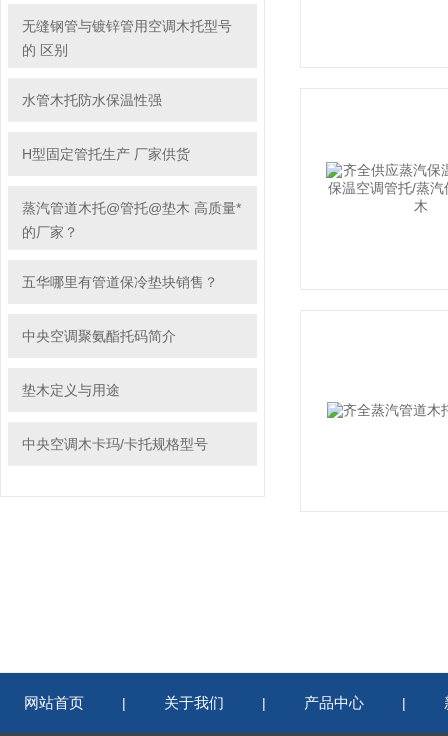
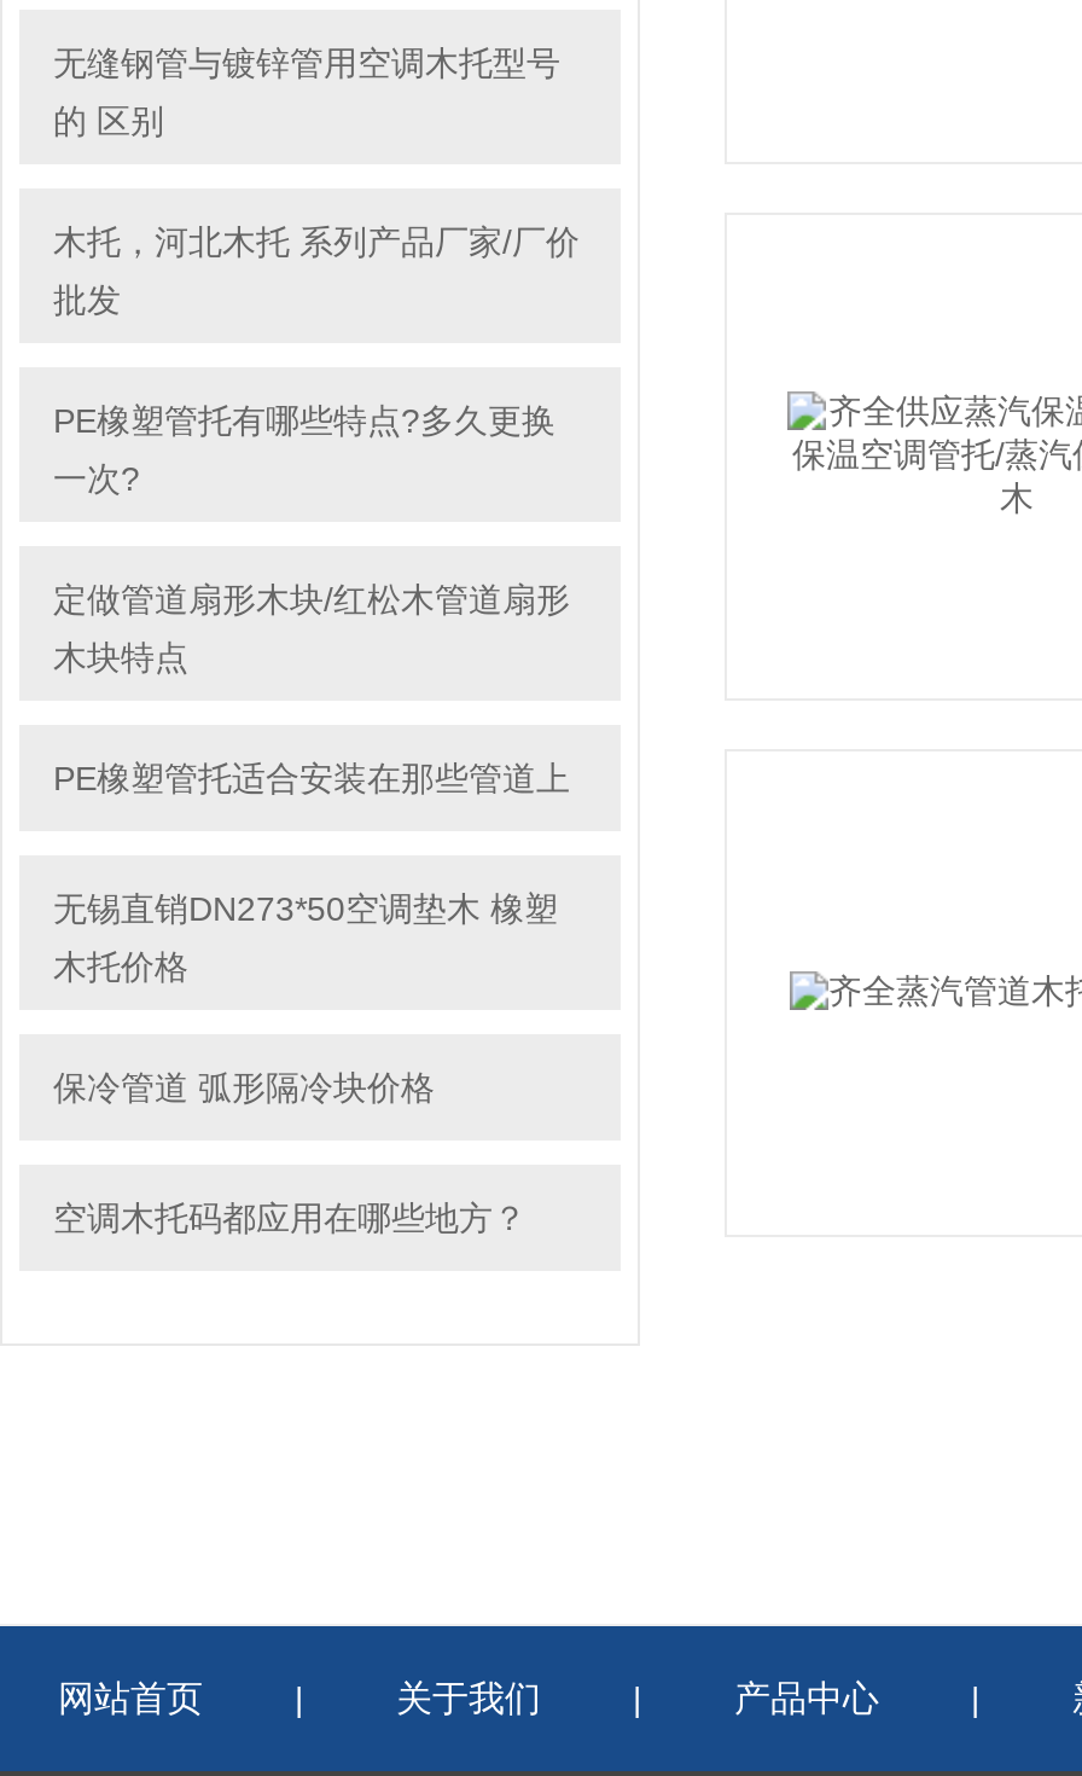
[22,92,241,452] 水管木托防水保温性强 | H型固定管托生产 厂家供货 | 蒸汽管道木托@管托@垫木 高质量* | 的厂家？ | 五华哪里有管道保冷垫块销售？ | 中央空调聚氨酯托码简介 | 垫木定义与用途 | 中央空调木卡玛/卡托规格型号 -> [53,222,580,1237] 木托，河北木托 系列产品厂家/厂价 | 批发 | PE橡塑管托有哪些特点?多久更换 | 一次? | 定做管道扇形木块/红松木管道扇形 | 木块特点 | PE橡塑管托适合安装在那些管道上 | 无锡直销DN273*50空调垫木 橡塑 | 木托价格 | 保冷管道 弧形隔冷块价格 | 空调木托码都应用在哪些地方？

